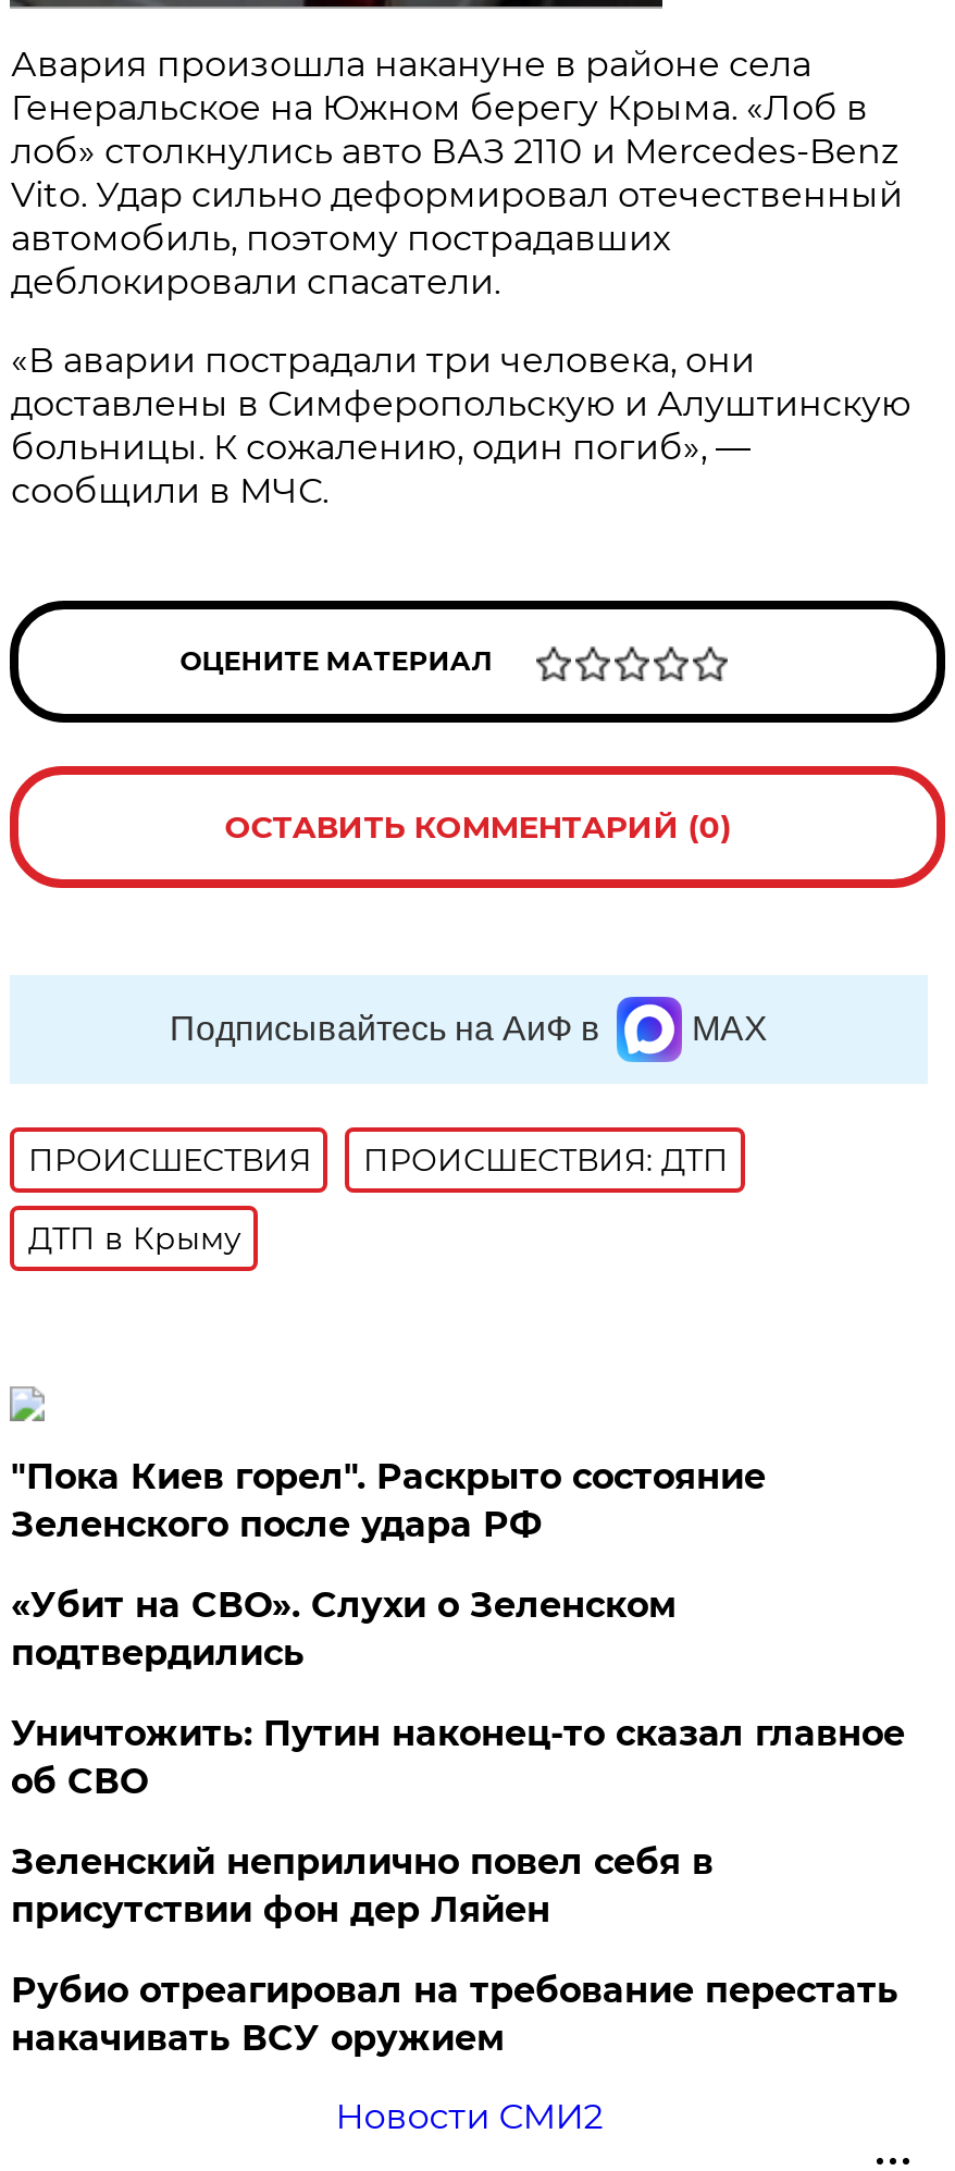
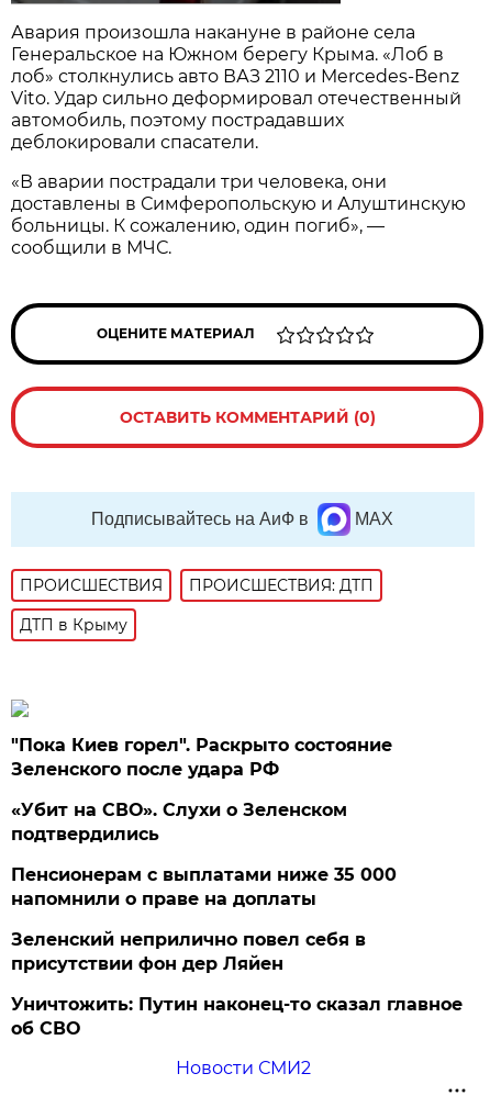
none -> [11,864,397,909] Пенсионерам с выплатами ниже 35 000 | напомнили о праве на доплаты
moved [11,1713,905,1802] -> [11,994,463,1039]: Уничтожить: Путин наконец-то сказал главное | об СВО
[11,1970,898,2059] Рубио отреагировал на требование перестать | накачивать ВСУ оружием -> none

